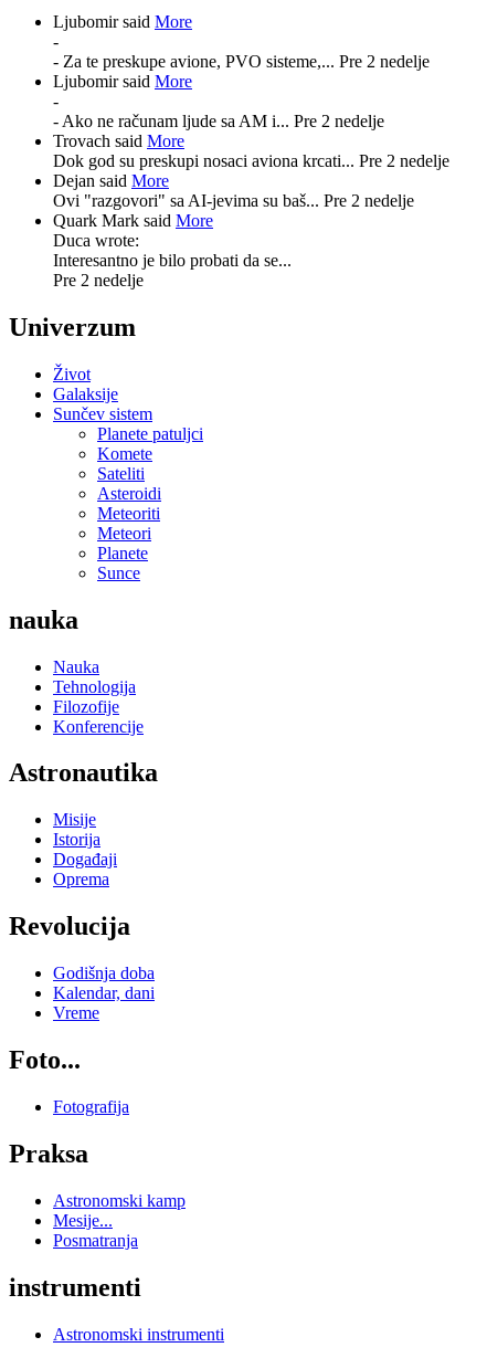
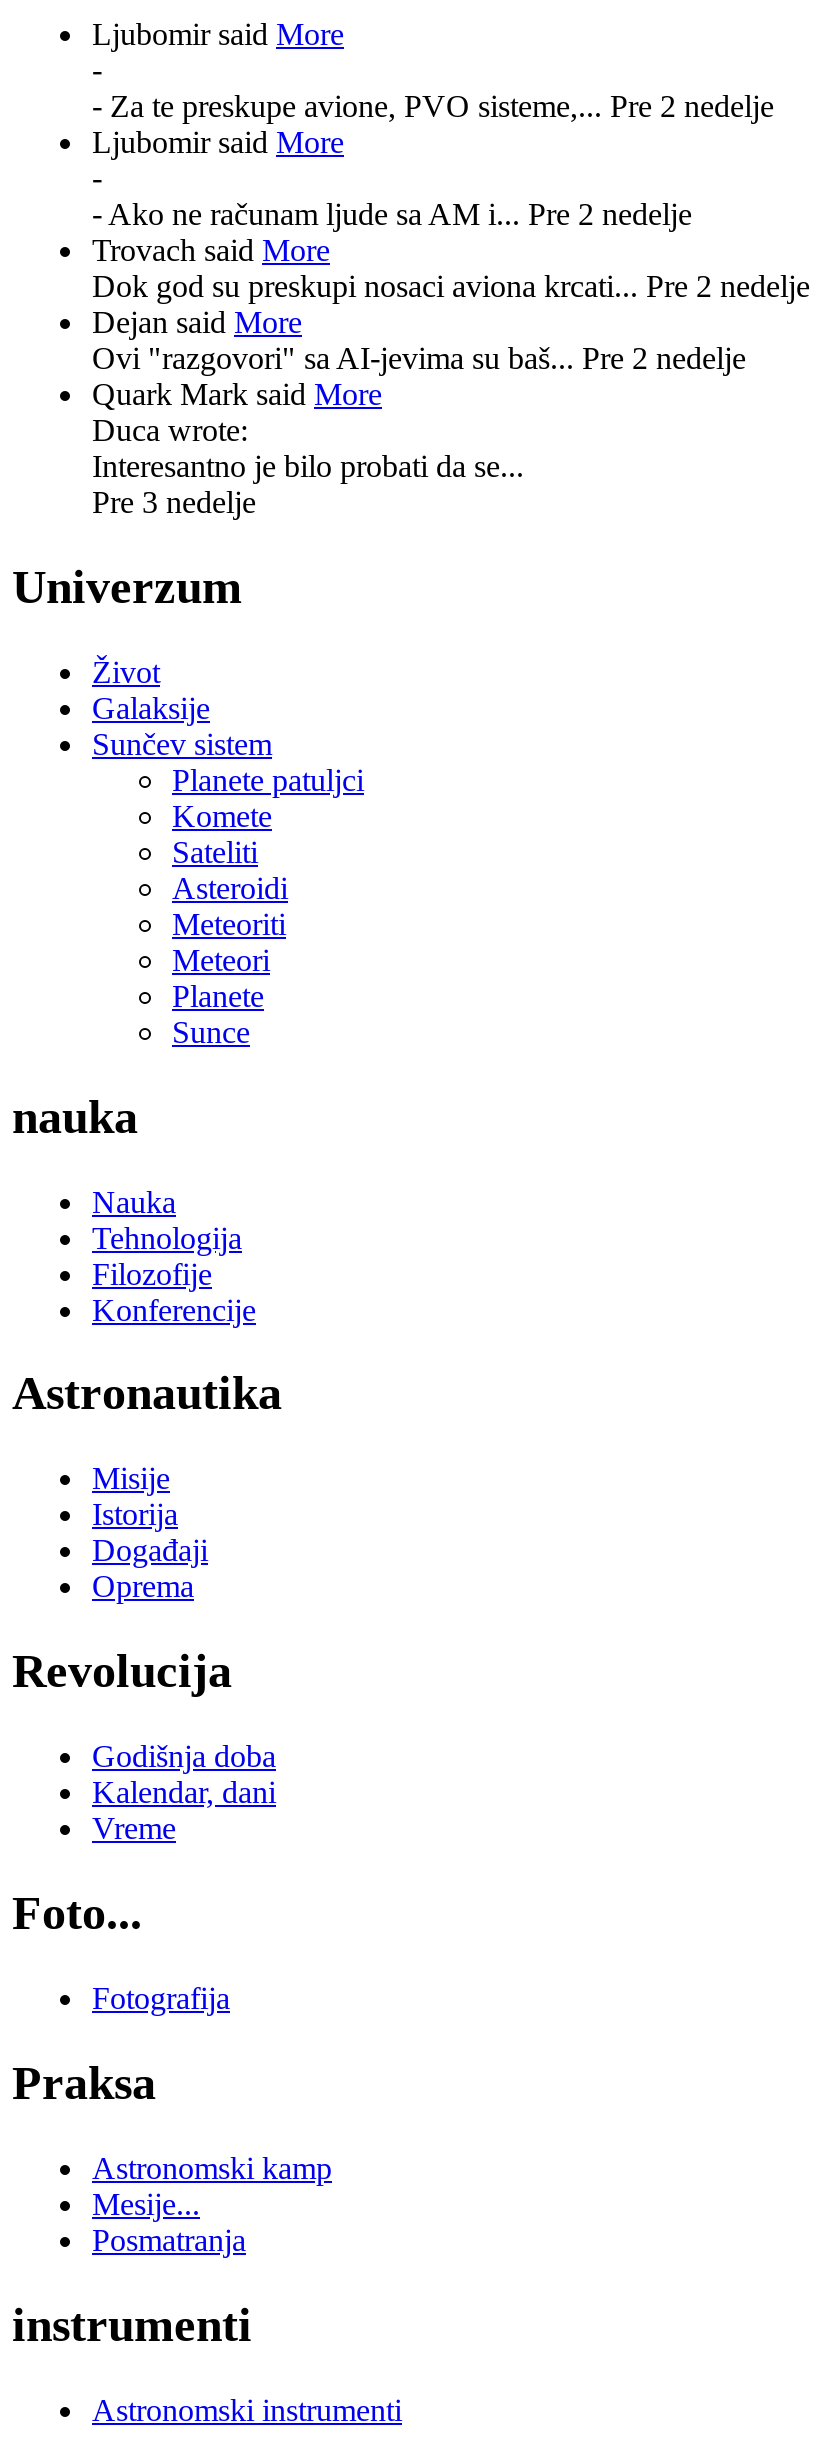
[53,271,144,289] Pre 2 nedelje -> [92,485,256,519] Pre 3 nedelje

